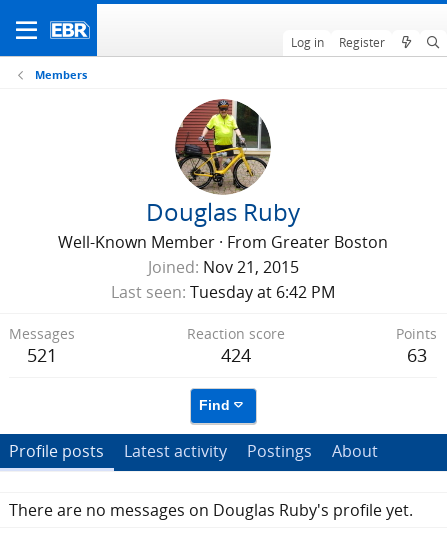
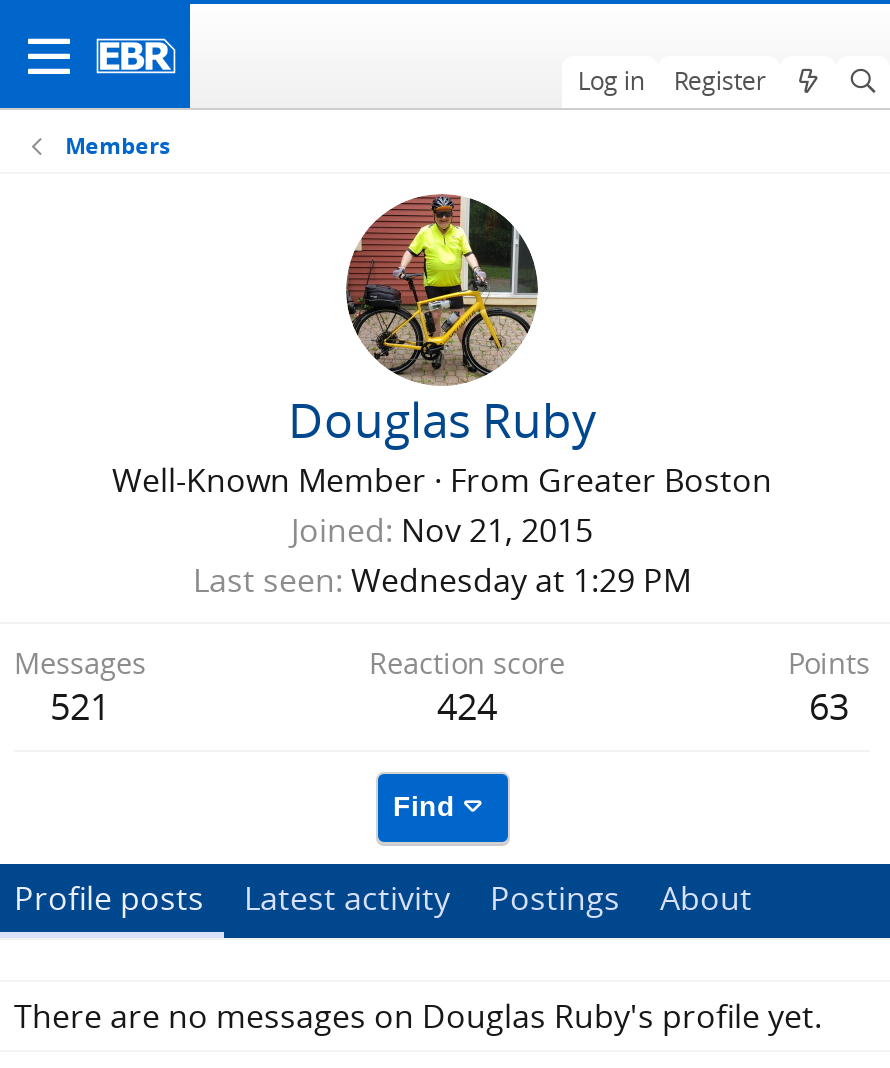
[111,281,335,303] Last seen Tuesday at 6:42 PM -> [193,558,691,602] Last seen Wednesday at 1:29 PM

